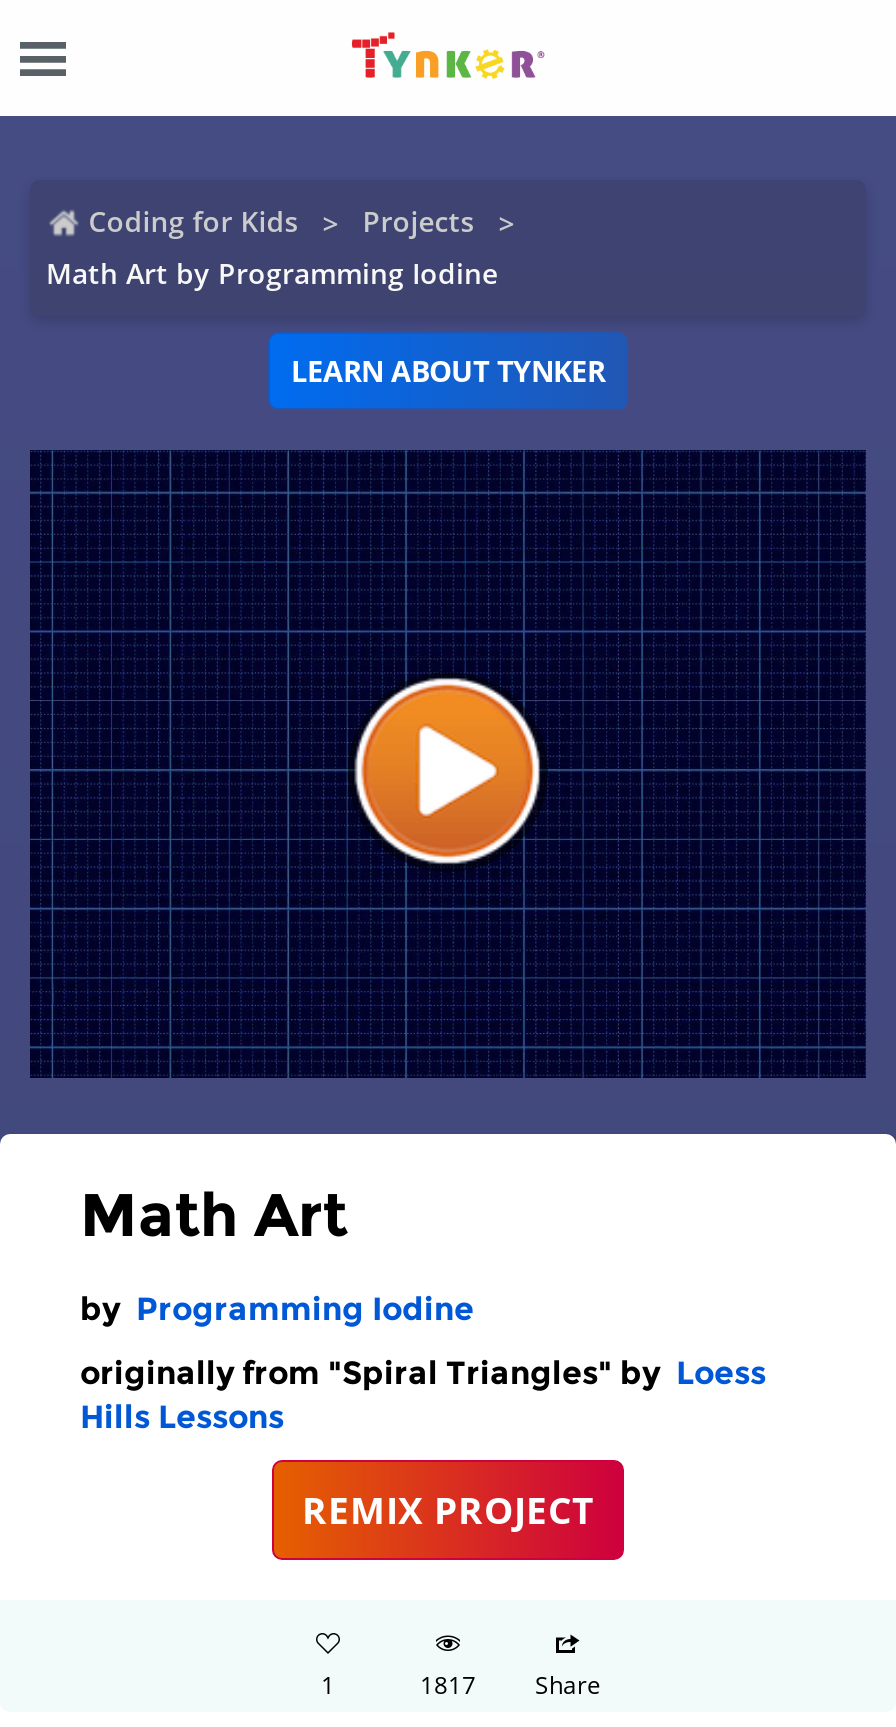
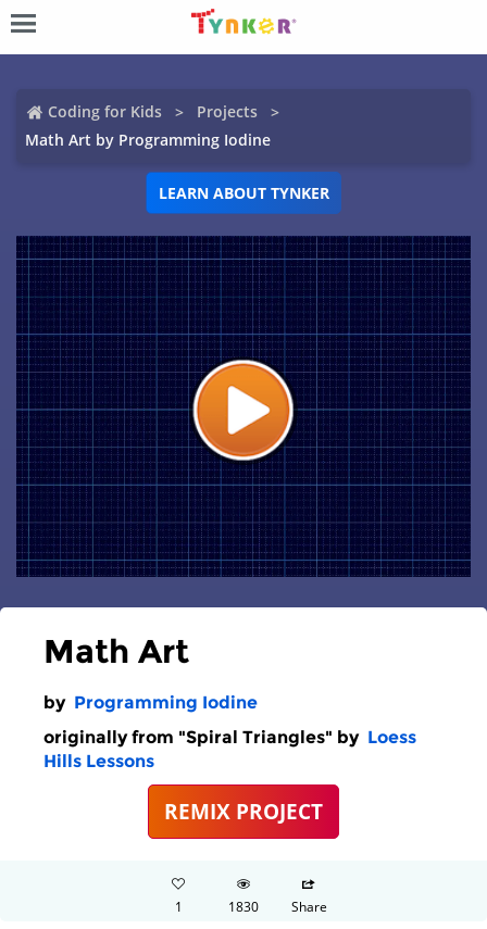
[420,1668,601,1702] 1817 Share -> [228,897,327,916] 1830 Share

